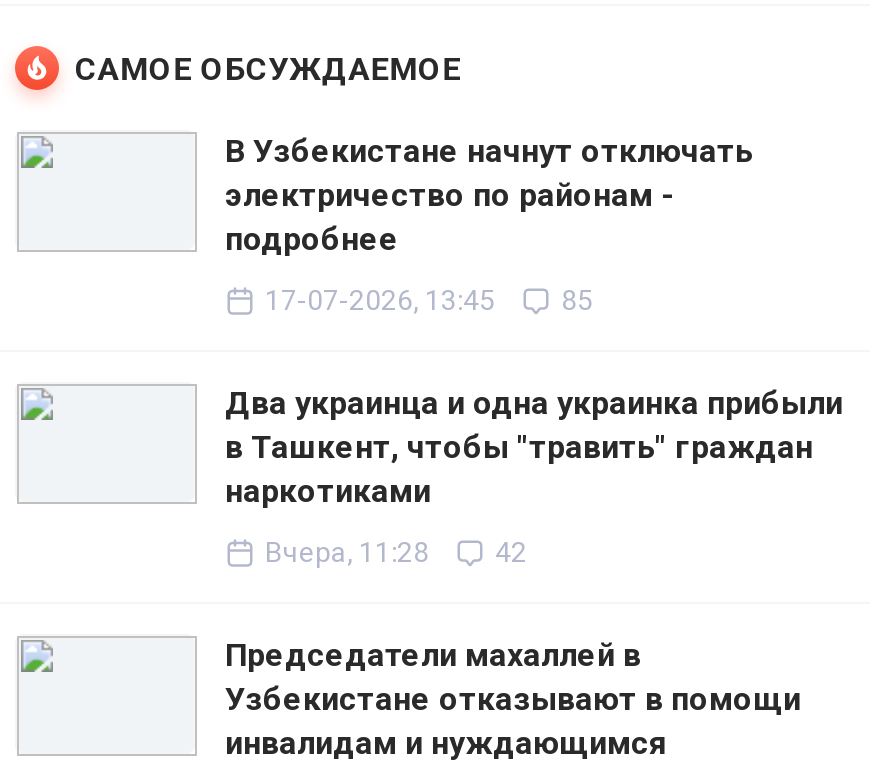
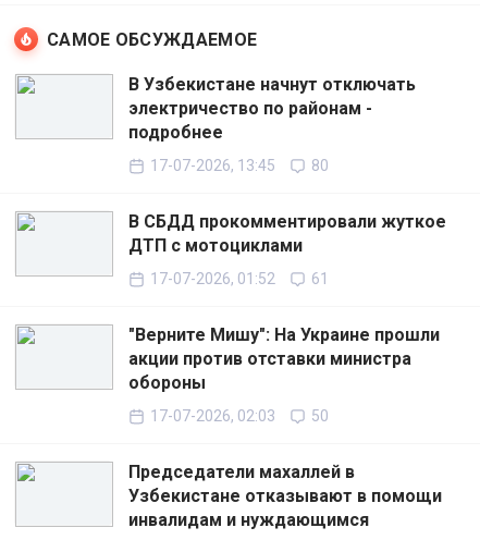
[225,285,843,569] 85 | Два украинца и одна украинка прибыли | в Ташкент, чтобы "травить" граждан | наркотиками | Вчера, 11:28 | 42 -> [128,157,446,425] 80 | В СБДД прокомментировали жуткое | ДТП с мотоциклами | 17-07-2026, 01:52 | 61 | "Верните Мишу": На Украине прошли | акции против отставки министра | обороны | 17-07-2026, 02:03 | 50

